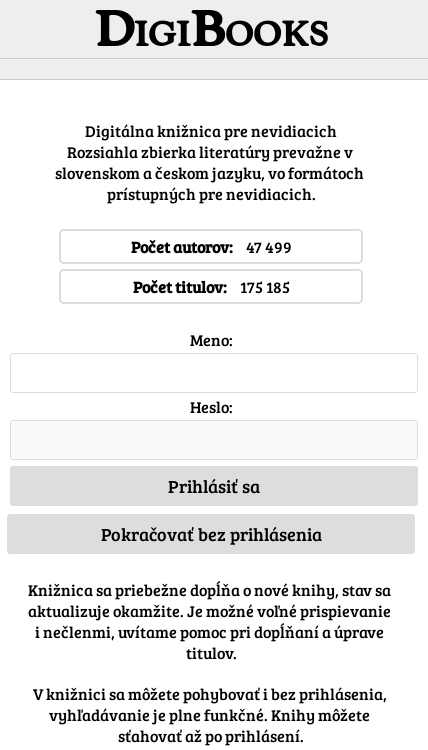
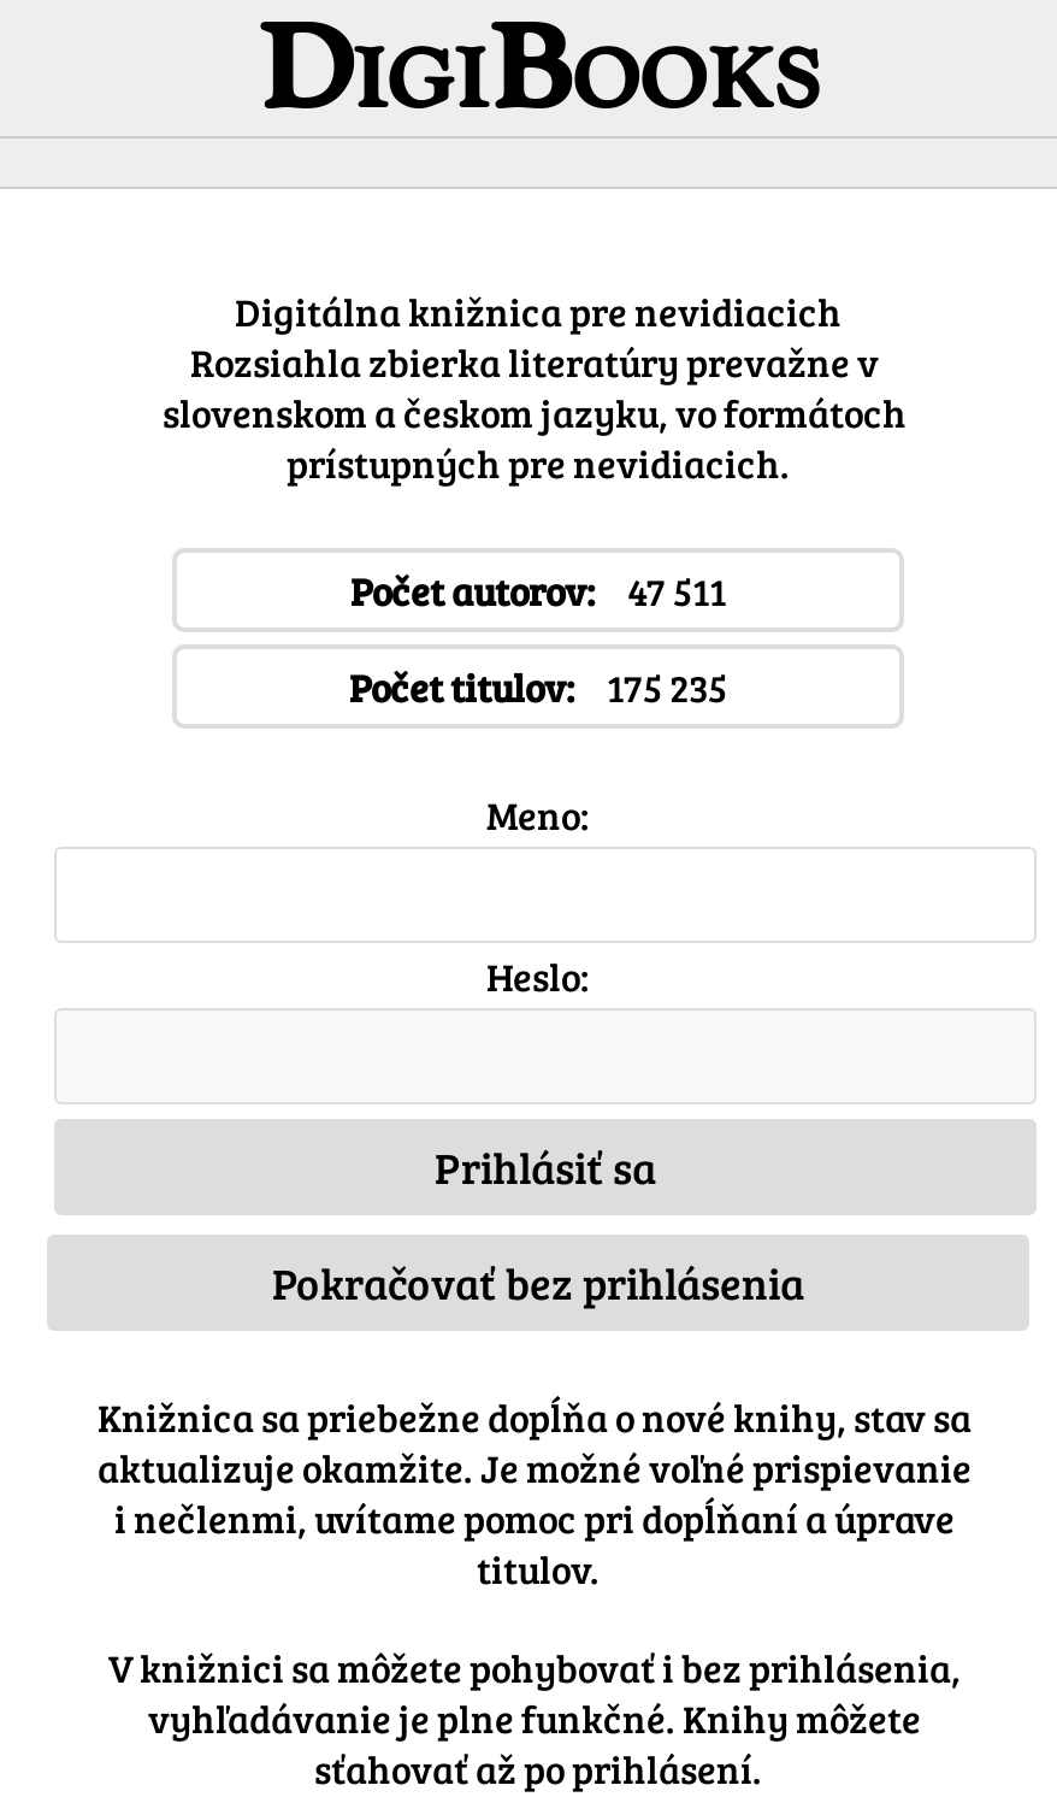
[130,236,291,257] Počet autorov: 47 499 -> [350,565,726,615] Počet autorov: 47 511
[132,276,289,297] Počet titulov: 175 185 -> [349,661,727,712] Počet titulov: 175 235

